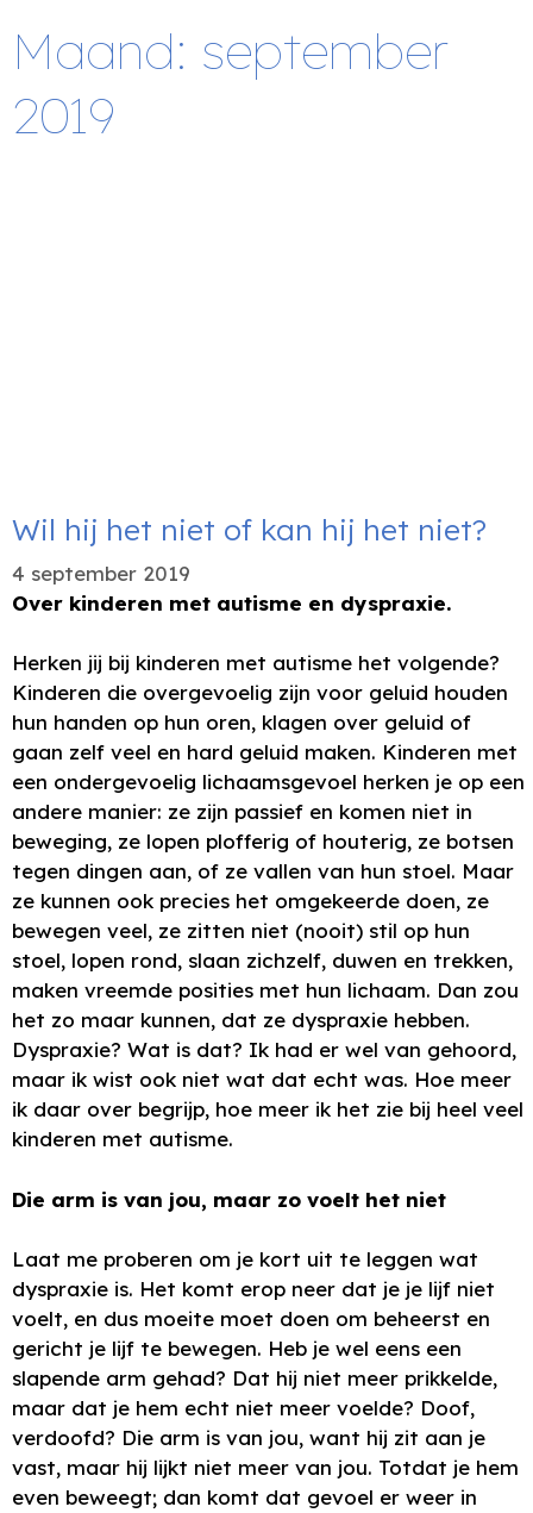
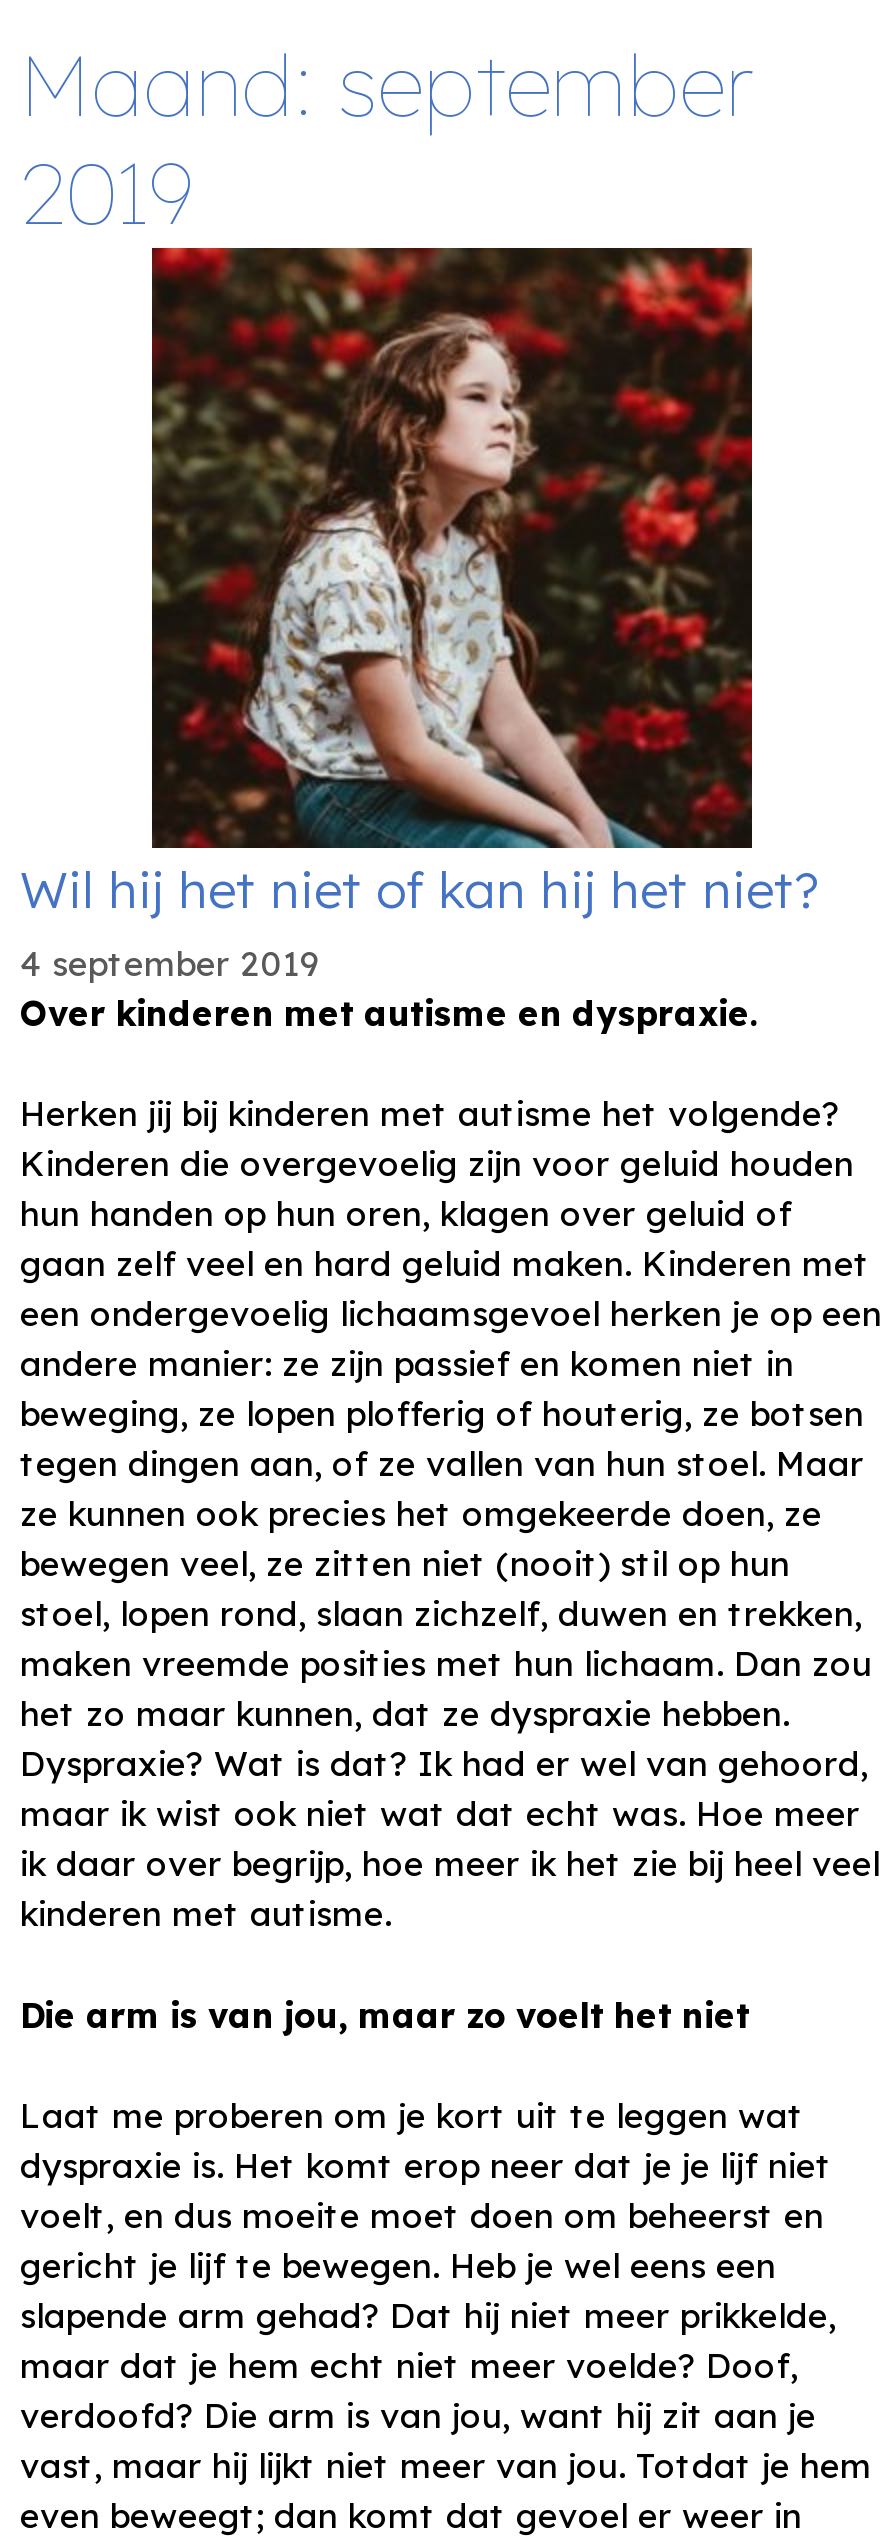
none -> [150,246,754,850] [image]

